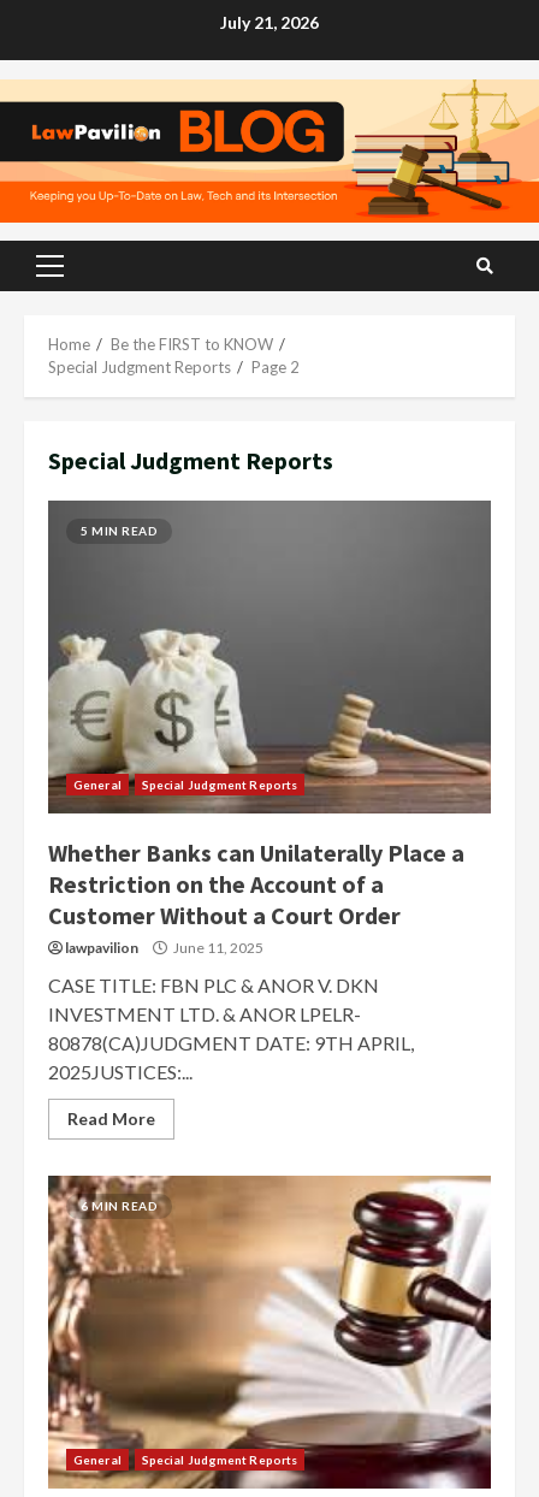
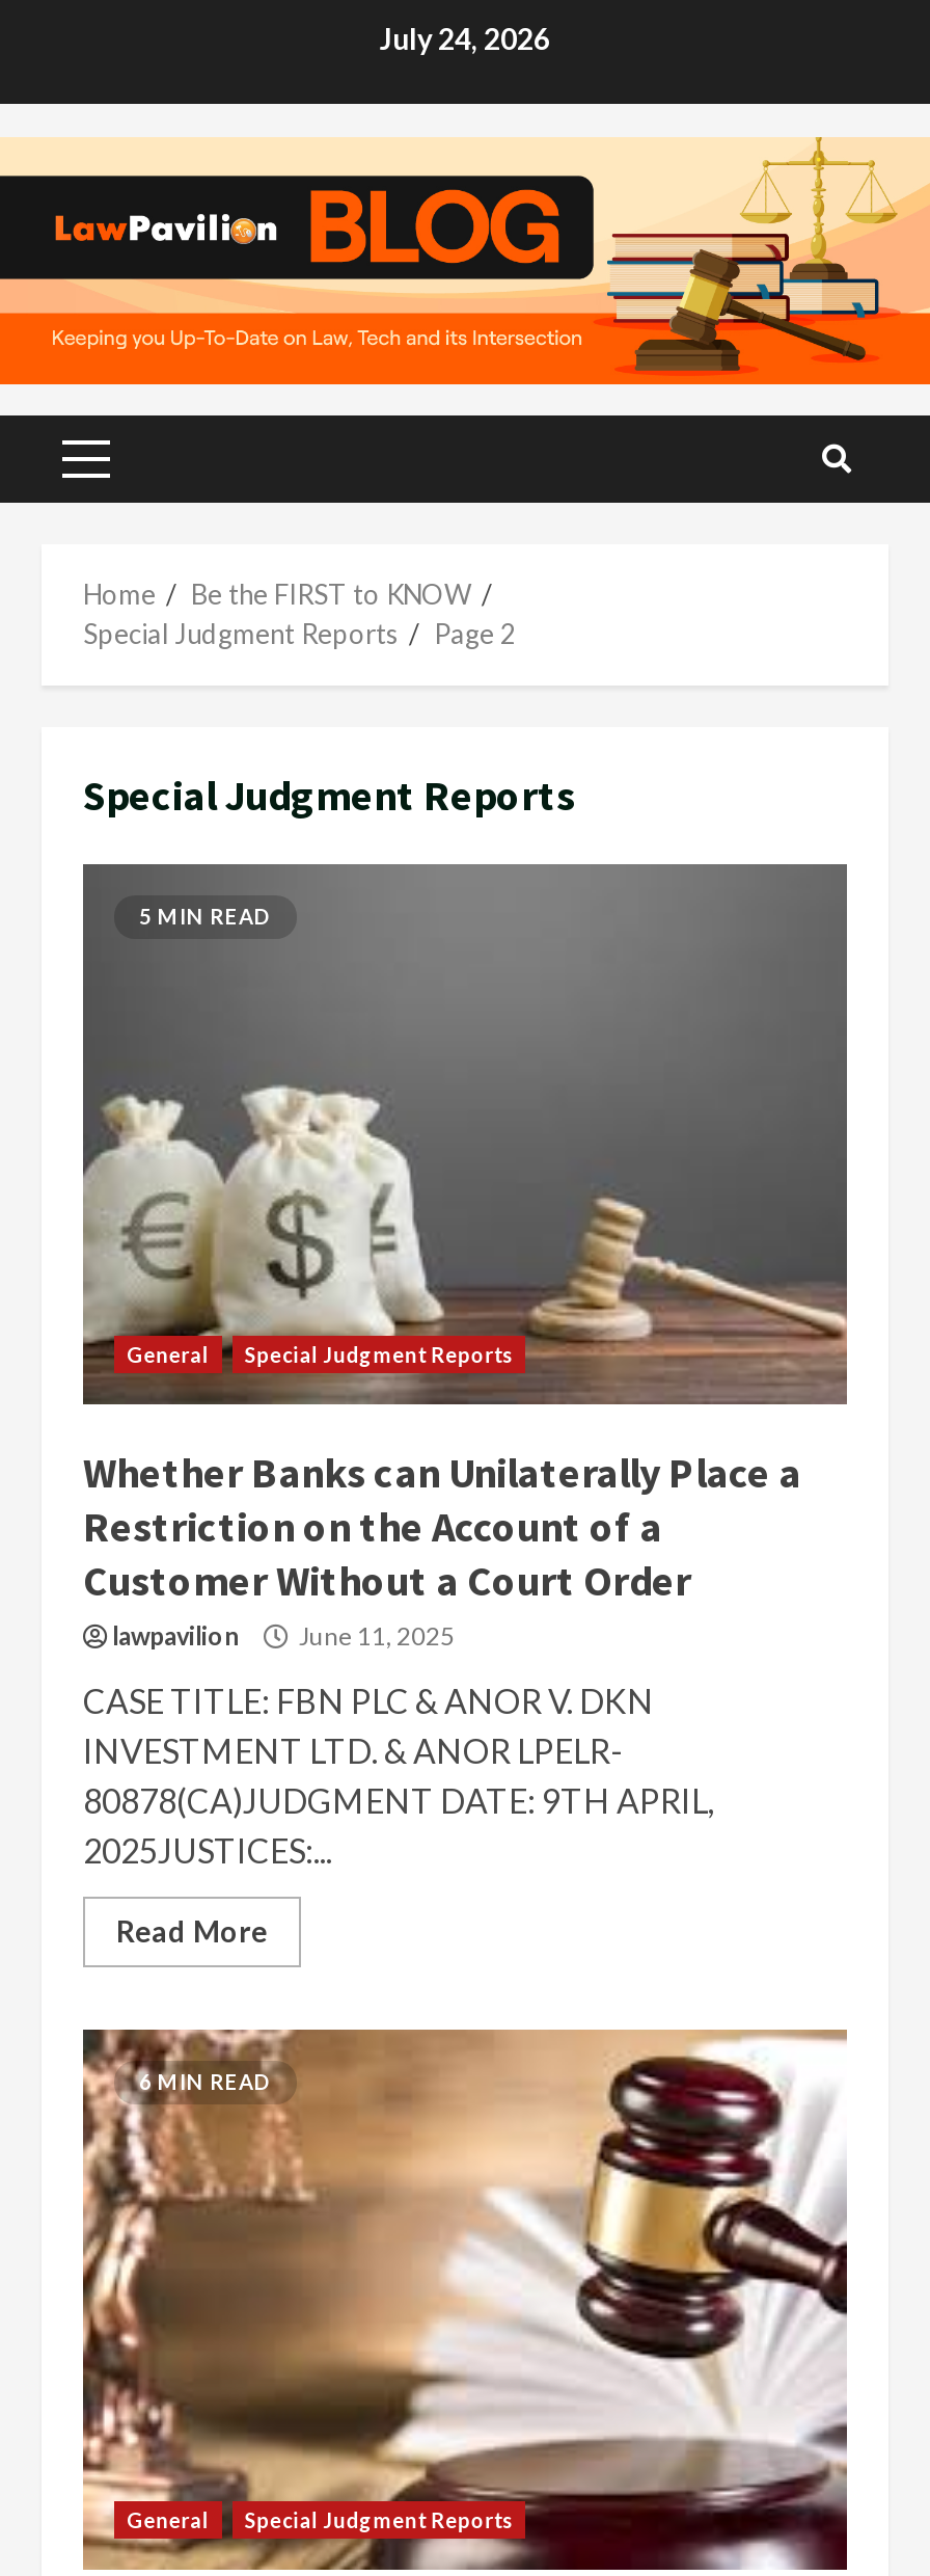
[220,11,319,32] July 21, 2026 -> [380,20,550,55] July 24, 2026

